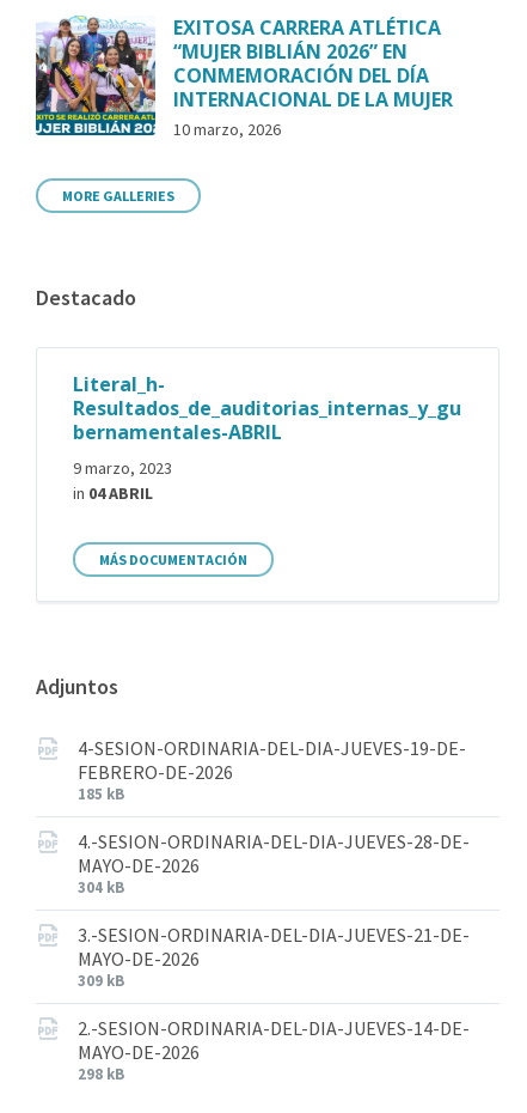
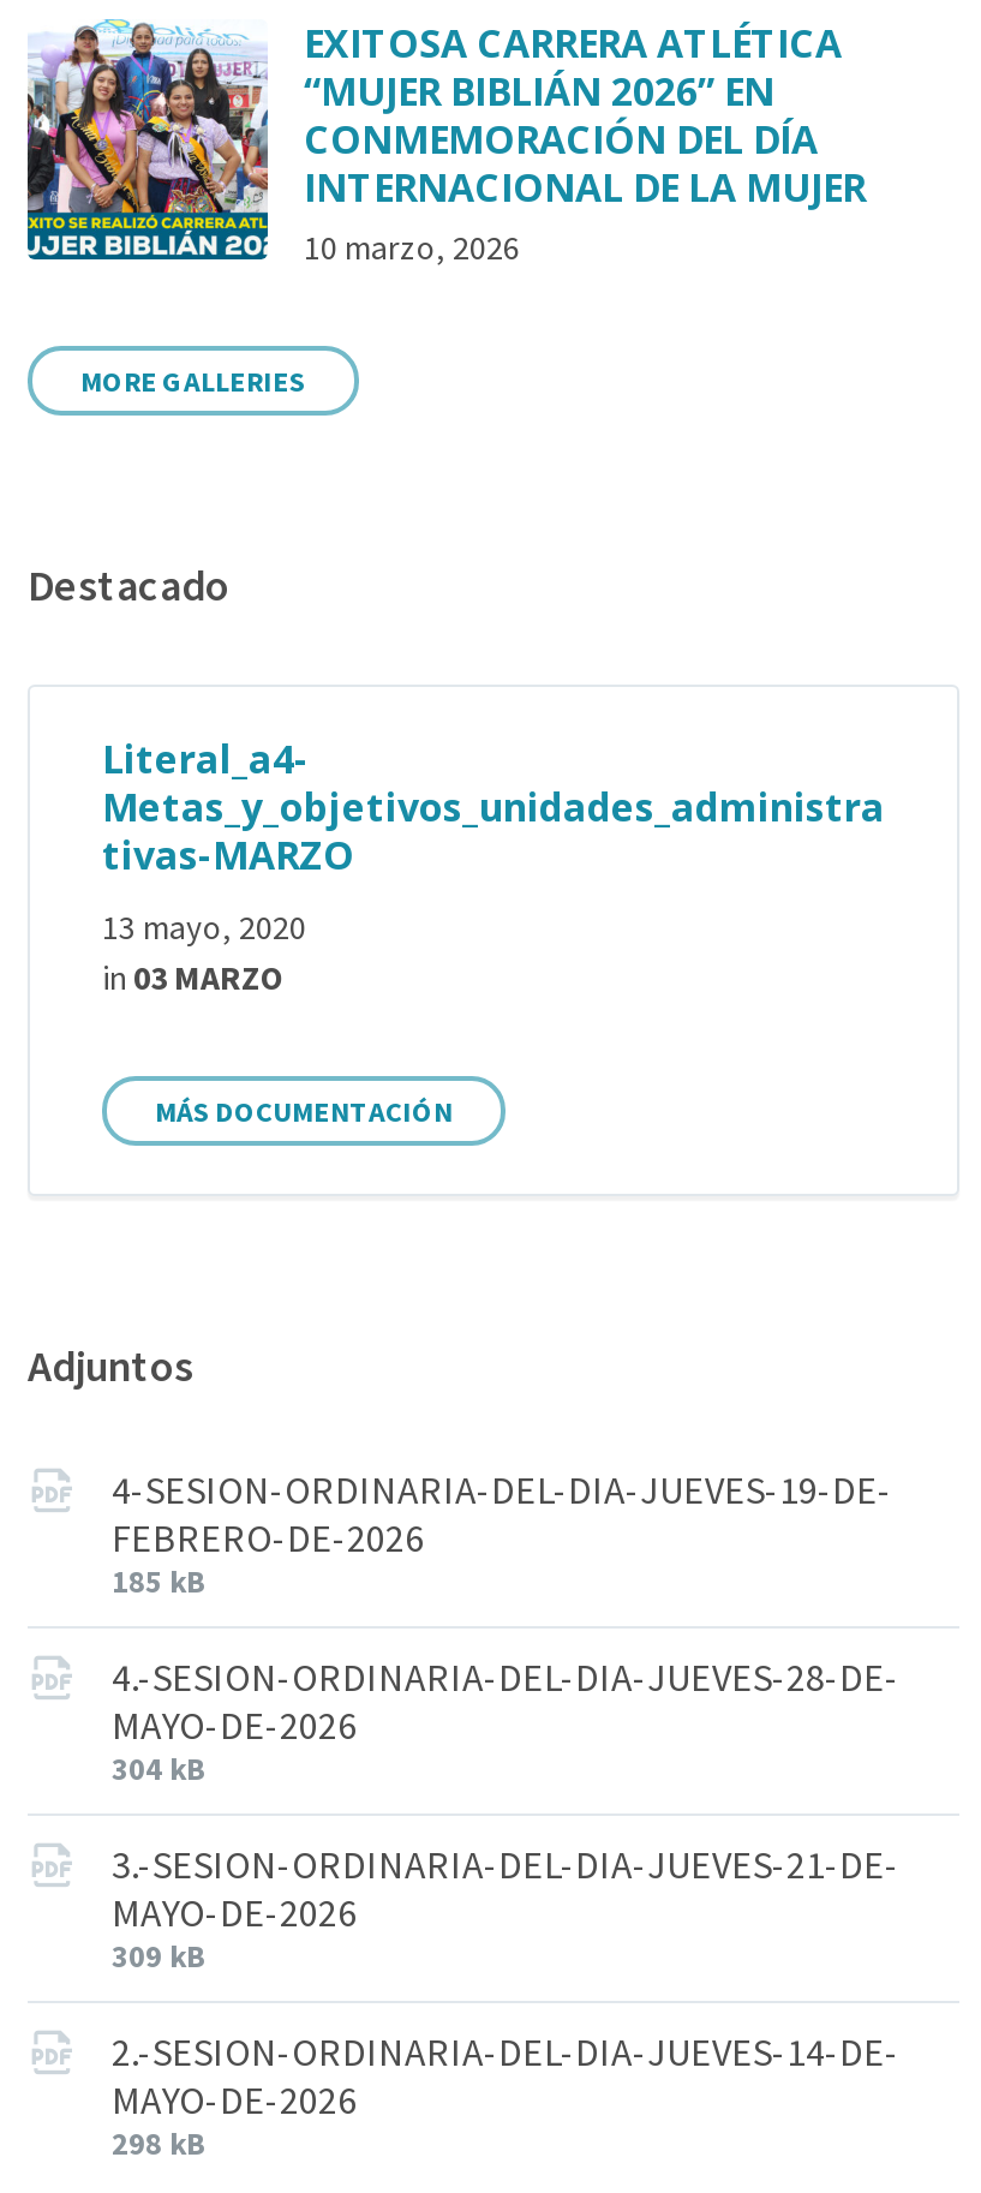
[73,371,461,445] Literal_h- | Resultados_de_auditorias_internas_y_gu | bernamentales-ABRIL -> [102,733,885,882] Literal_a4- | Metas_y_objetivos_unidades_administra | tivas-MARZO
[73,457,172,504] 9 marzo, 2023 | in 04 ABRIL -> [102,906,306,999] 13 mayo, 2020 | in 03 MARZO

